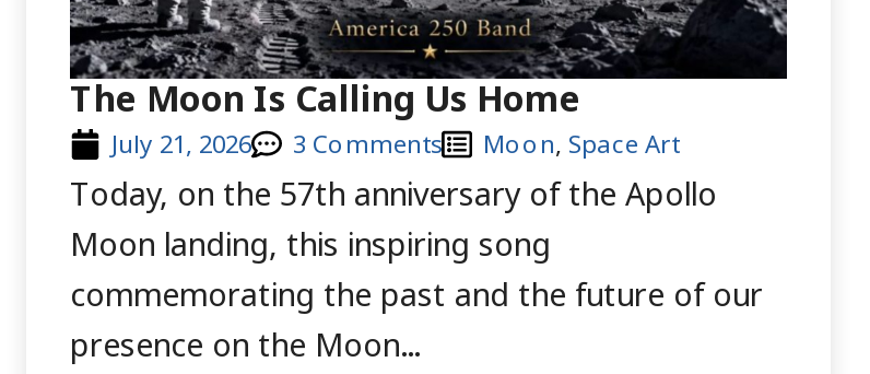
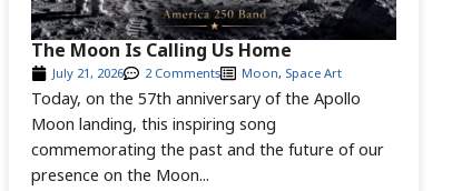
[111,127,680,159] July 21, 2026 3 Comments Moon, Space Art -> [52,64,342,81] July 21, 2026 2 Comments Moon, Space Art

